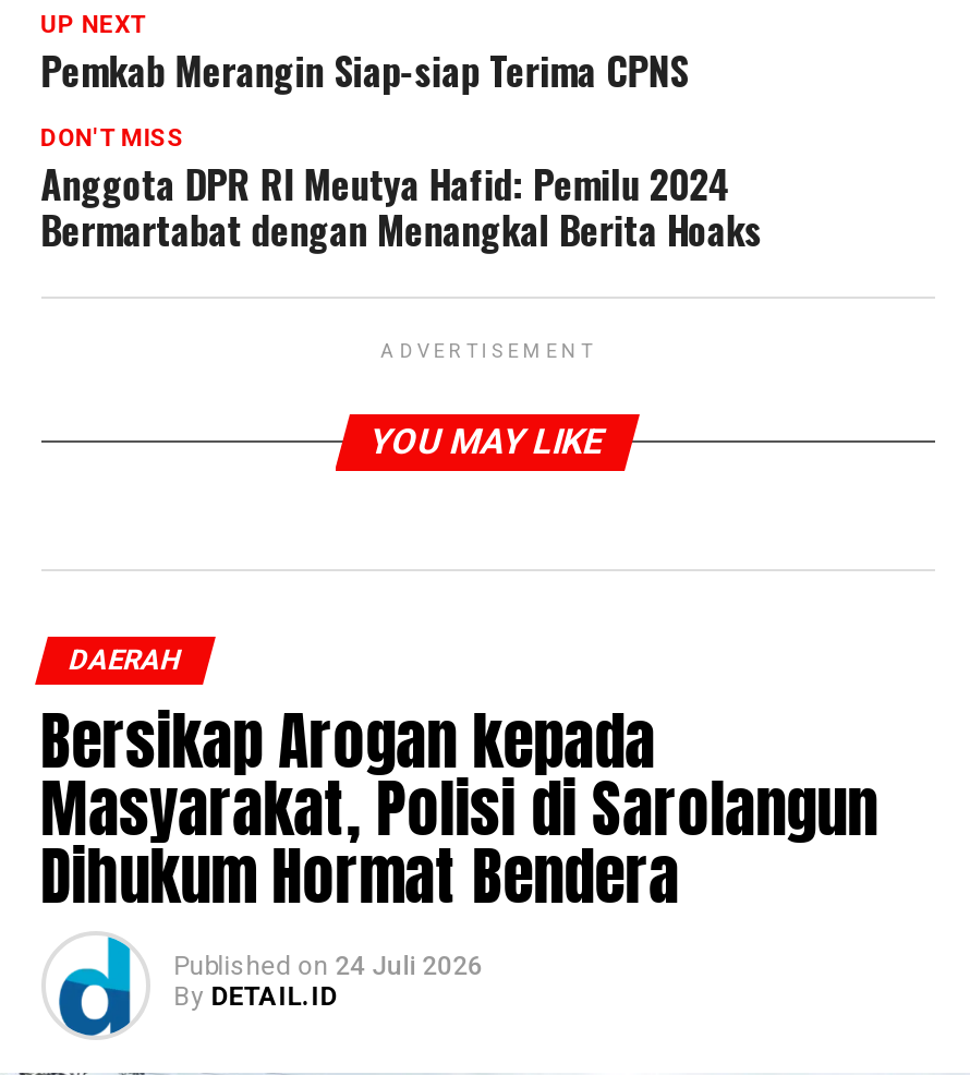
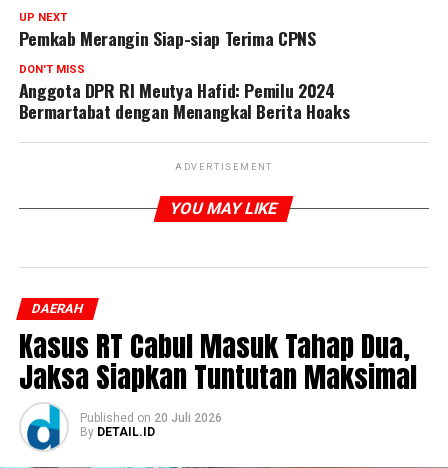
[41,694,878,982] Bersikap Arogan kepada | Masyarakat, Polisi di Sarolangun | Dihukum Hormat Bendera | Published on 24 Juli 2026 -> [19,324,417,425] Kasus RT Cabul Masuk Tahap Dua, | Jaksa Siapkan Tuntutan Maksimal | Published on 20 Juli 2026

